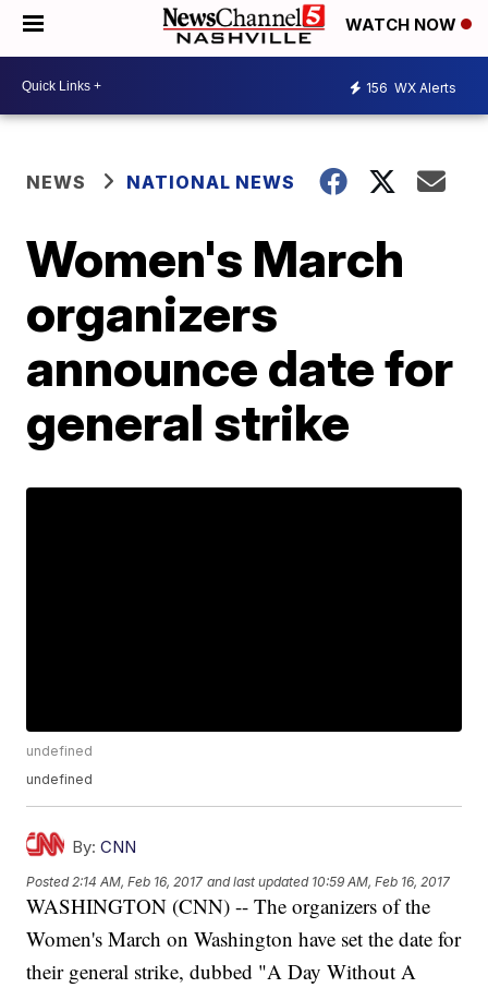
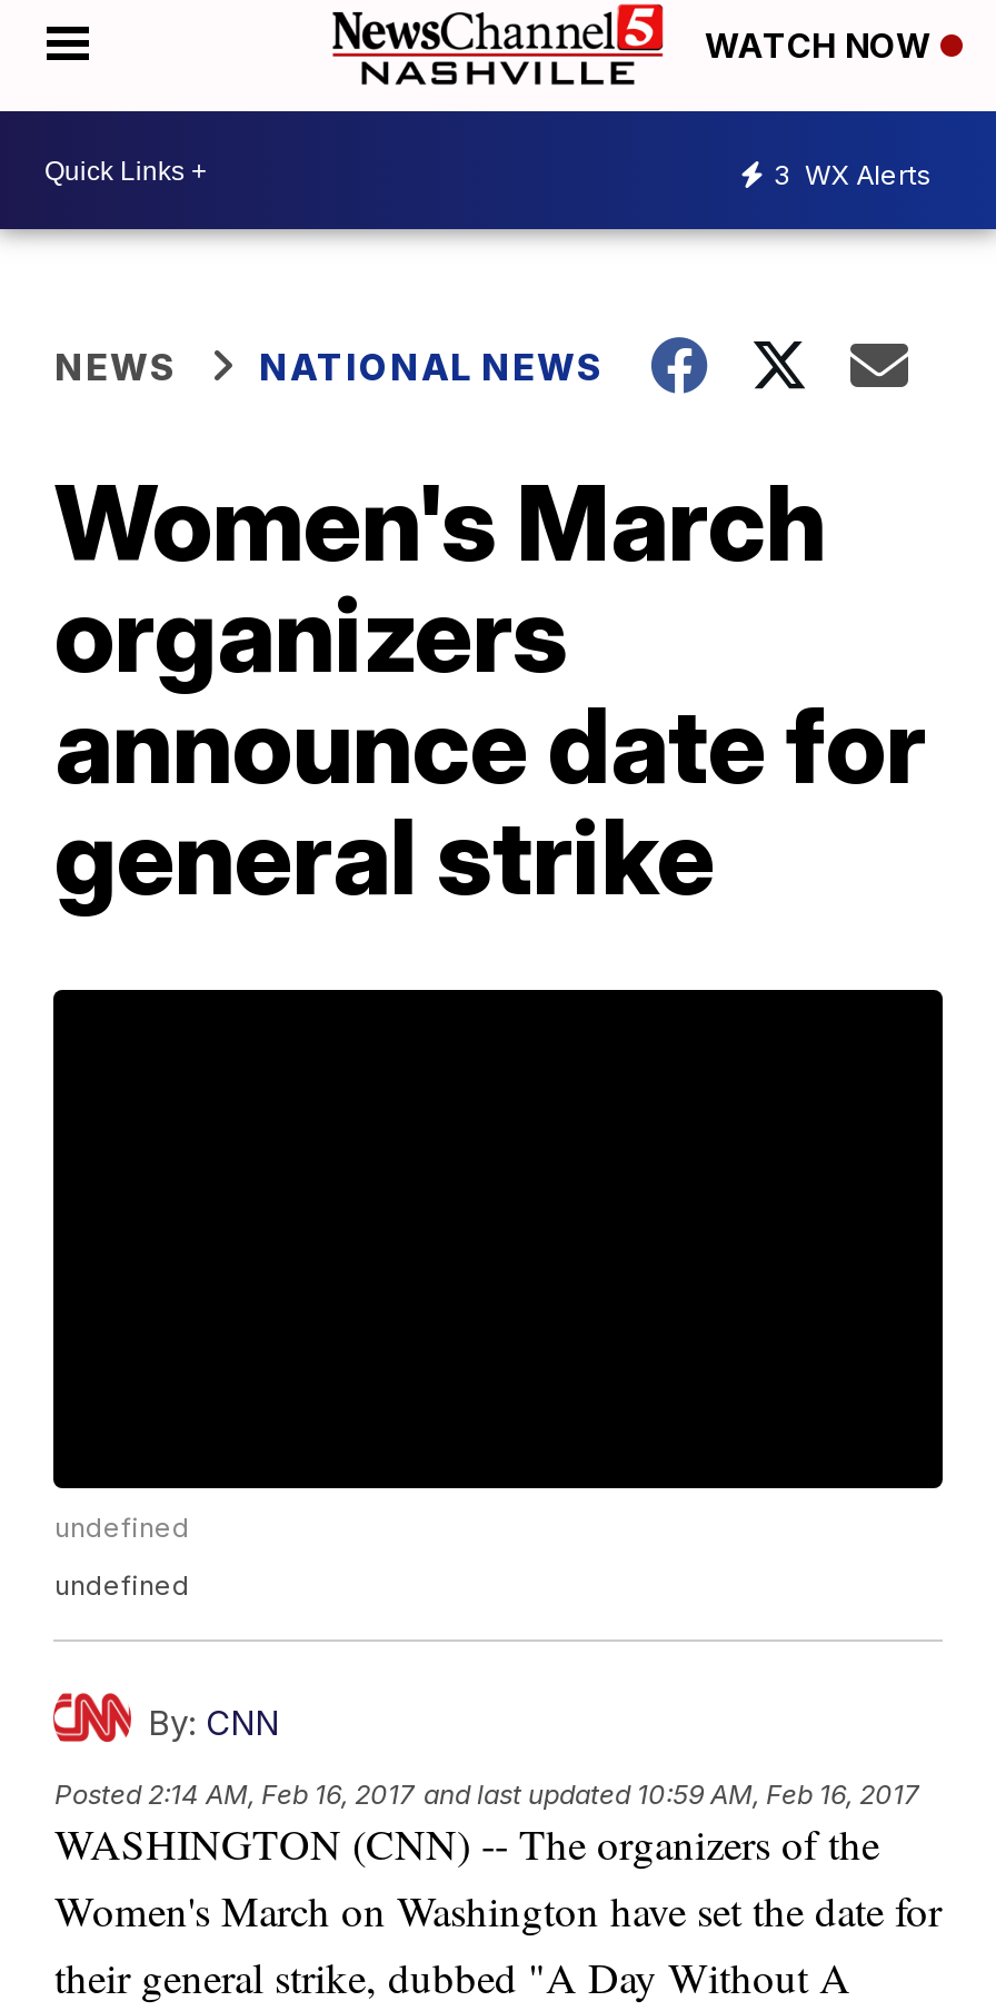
[366,79,456,95] 156 WX Alerts -> [774,157,932,190] 3 WX Alerts

